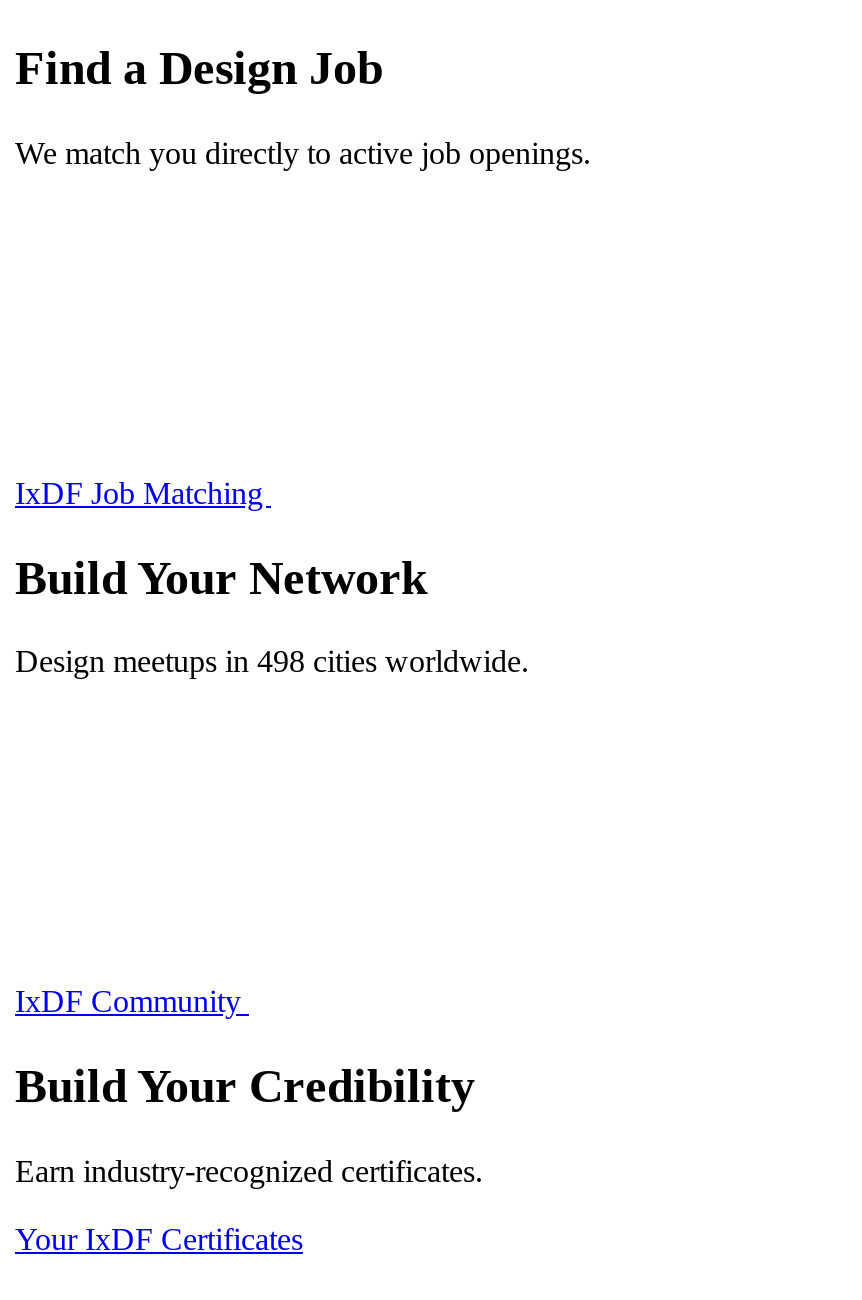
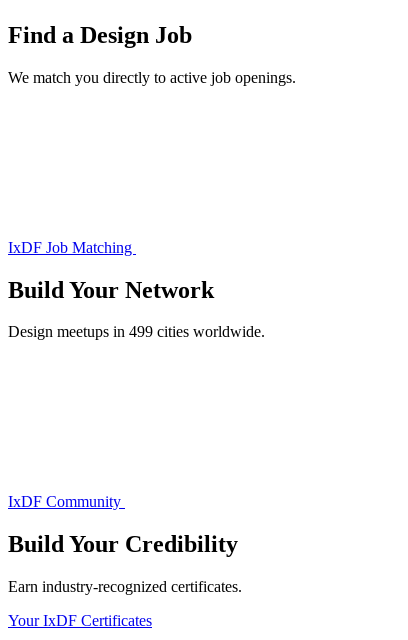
[15,645,529,679] Design meetups in 498 cities worldwide. -> [8,323,265,340] Design meetups in 499 cities worldwide.

